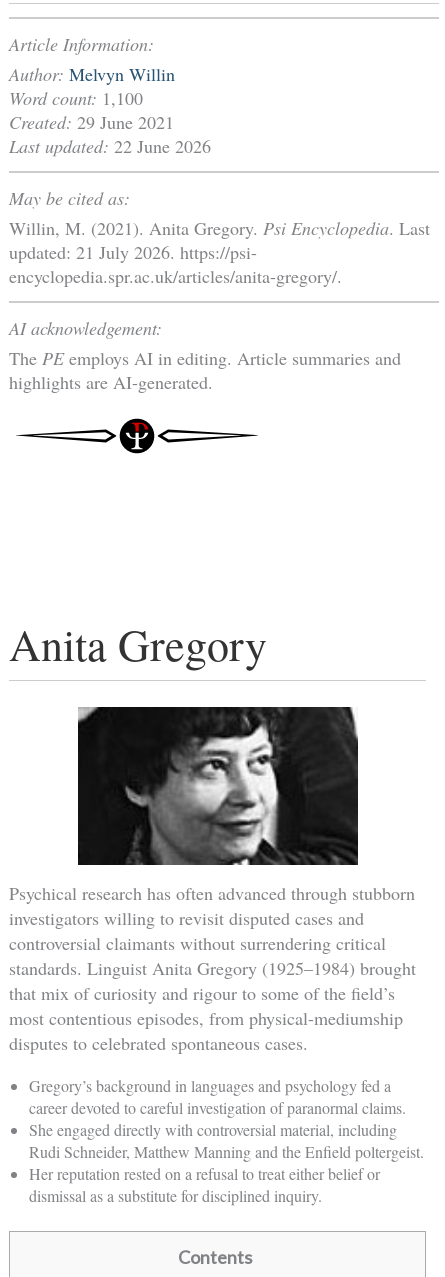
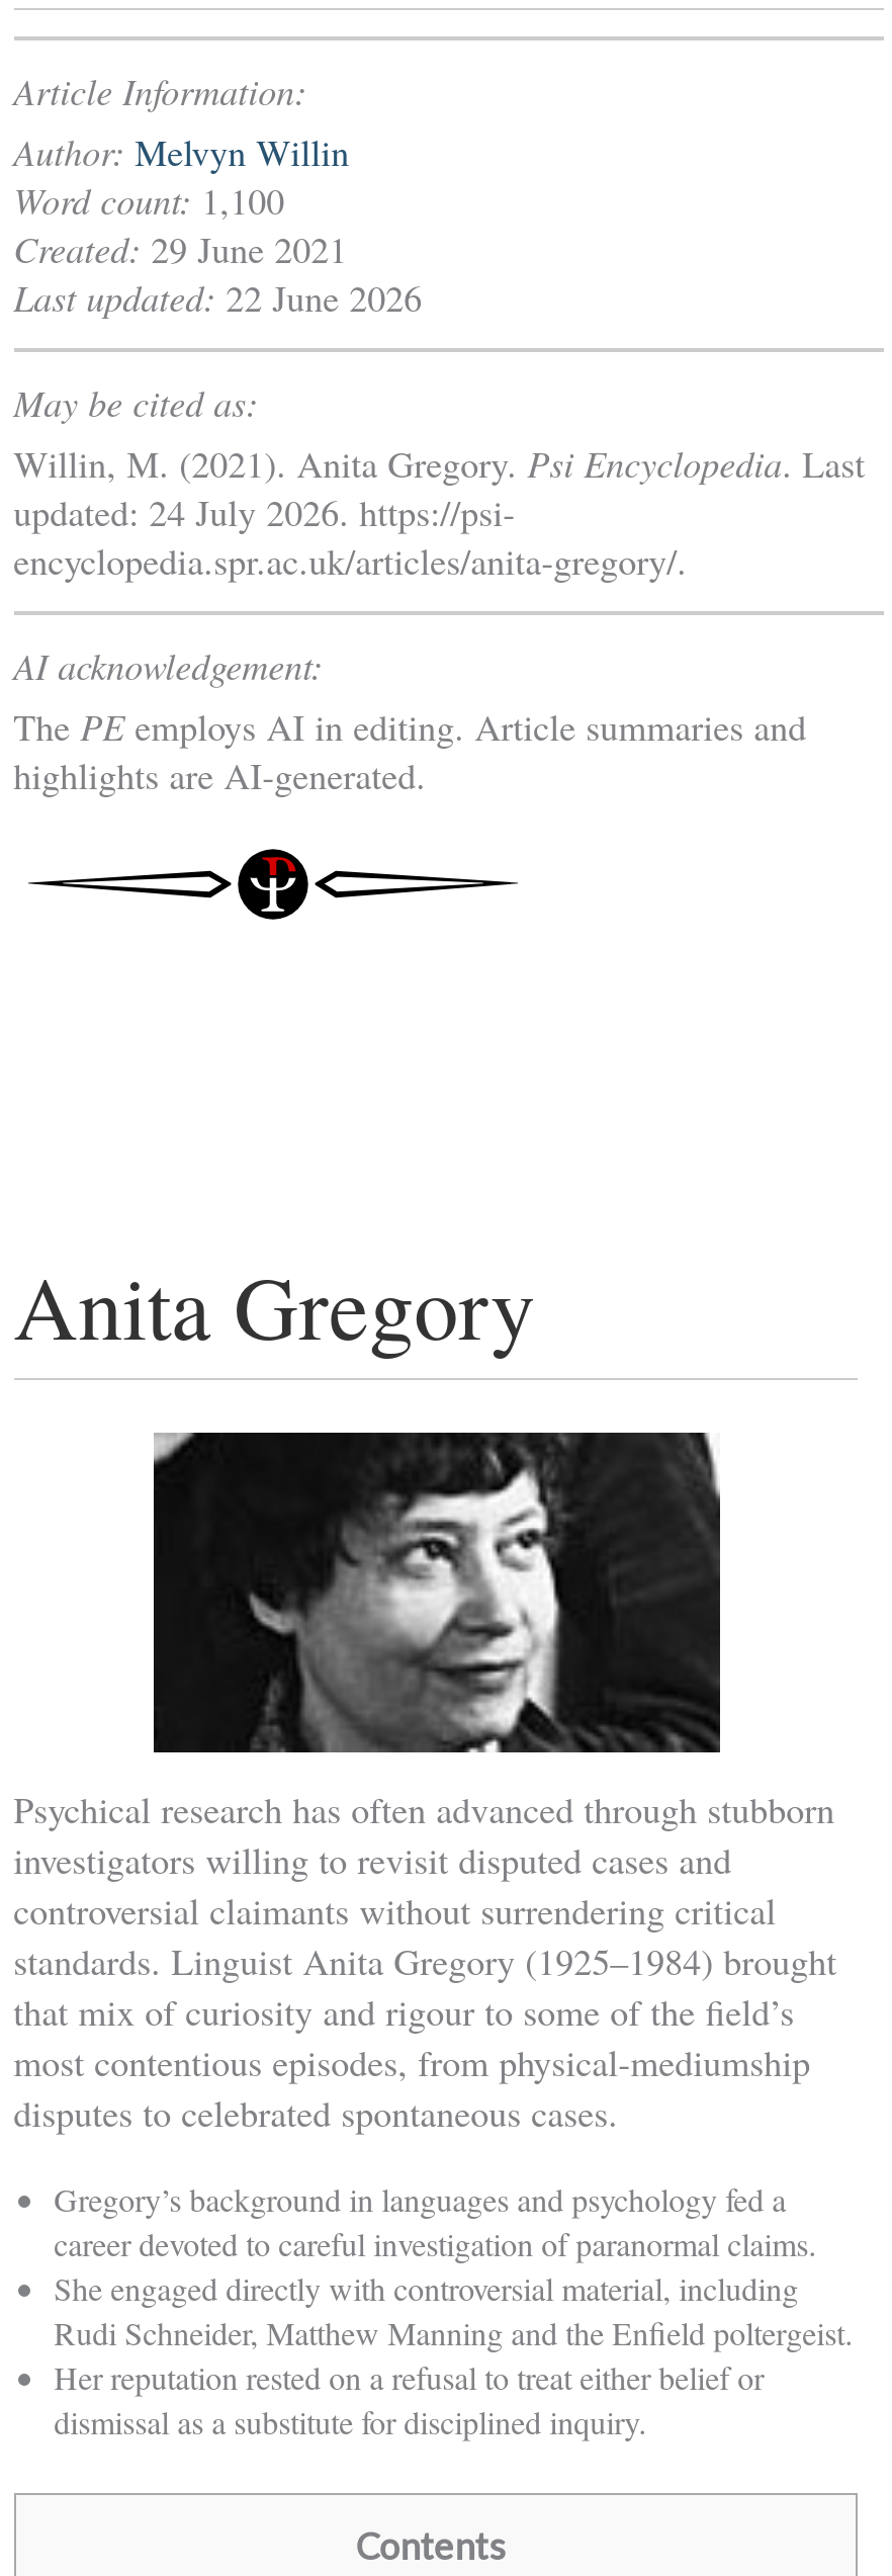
[9,240,257,264] updated: 21 July 2026. https://psi- -> [13,488,515,537] updated: 24 July 2026. https://psi-

